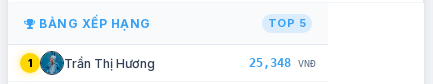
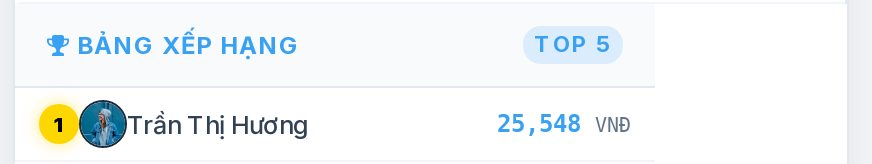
[249,55,316,69] 25,348 VNĐ -> [497,109,631,137] 25,548 VNĐ

